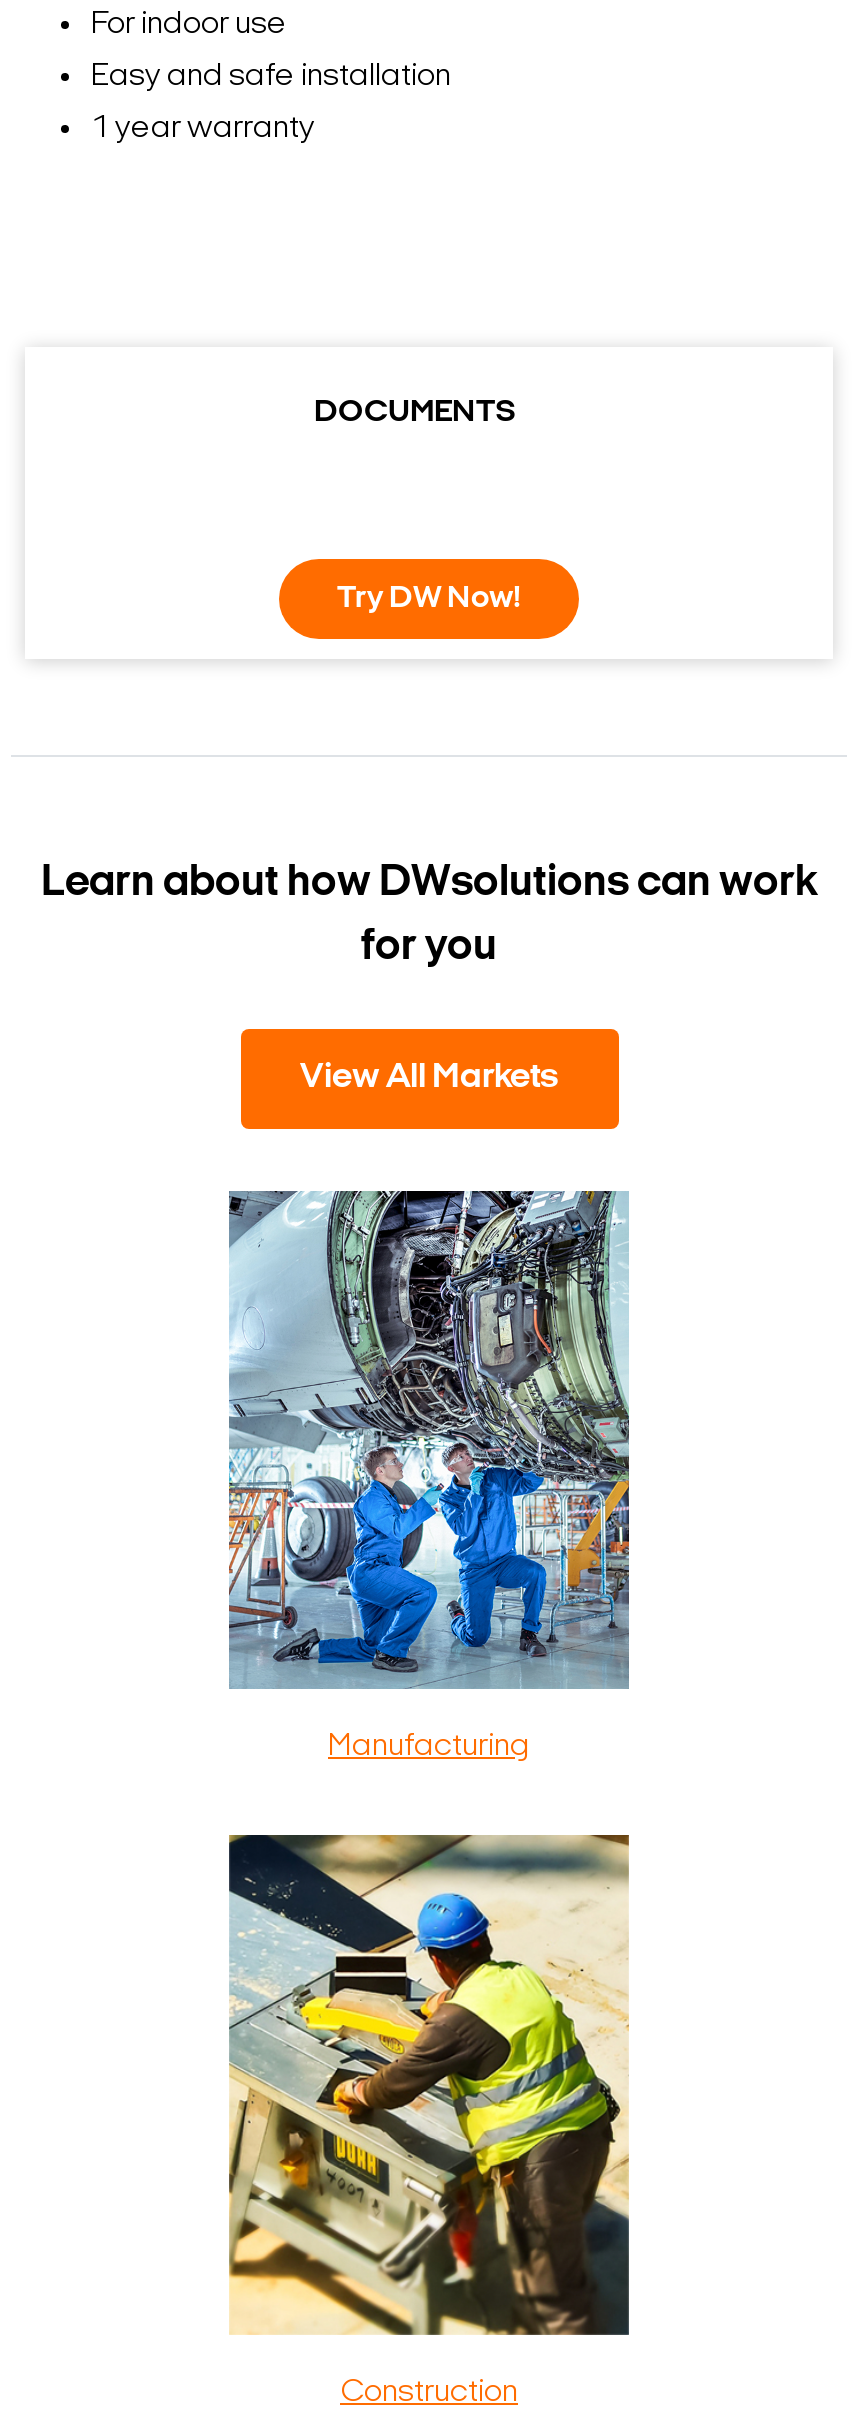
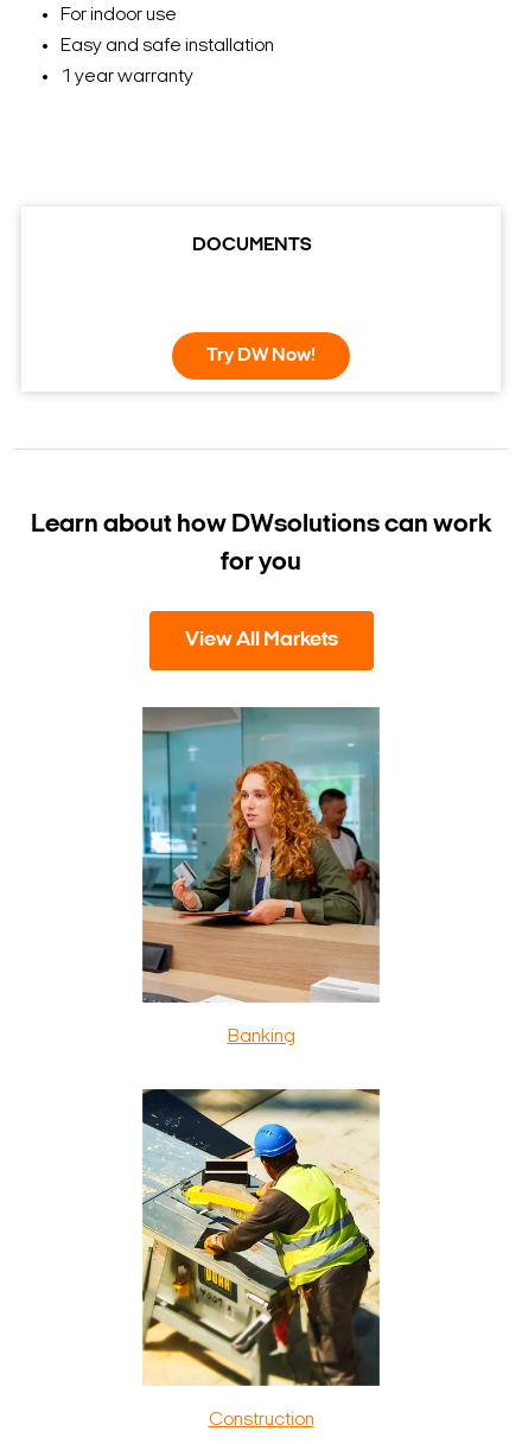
[229,1189,631,1763] [image] | Manufacturing -> [142,706,381,1047] [image] | Banking

